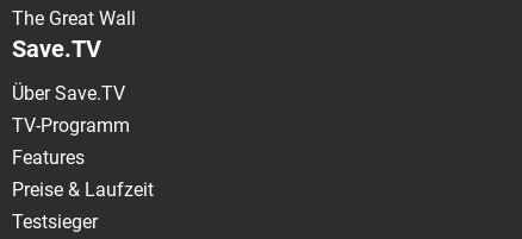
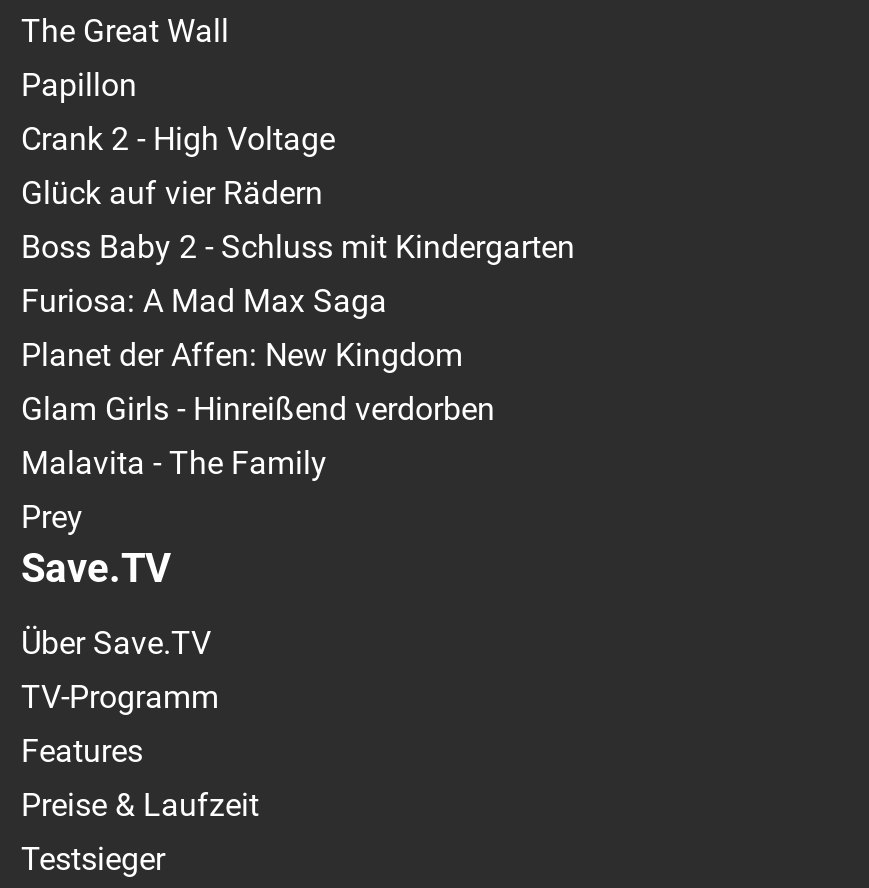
none -> [21,65,575,535] Papillon | Crank 2 - High Voltage | Glück auf vier Rädern | Boss Baby 2 - Schluss mit Kindergarten | Furiosa: A Mad Max Saga | Planet der Affen: New Kingdom | Glam Girls - Hinreißend verdorben | Malavita - The Family | Prey

